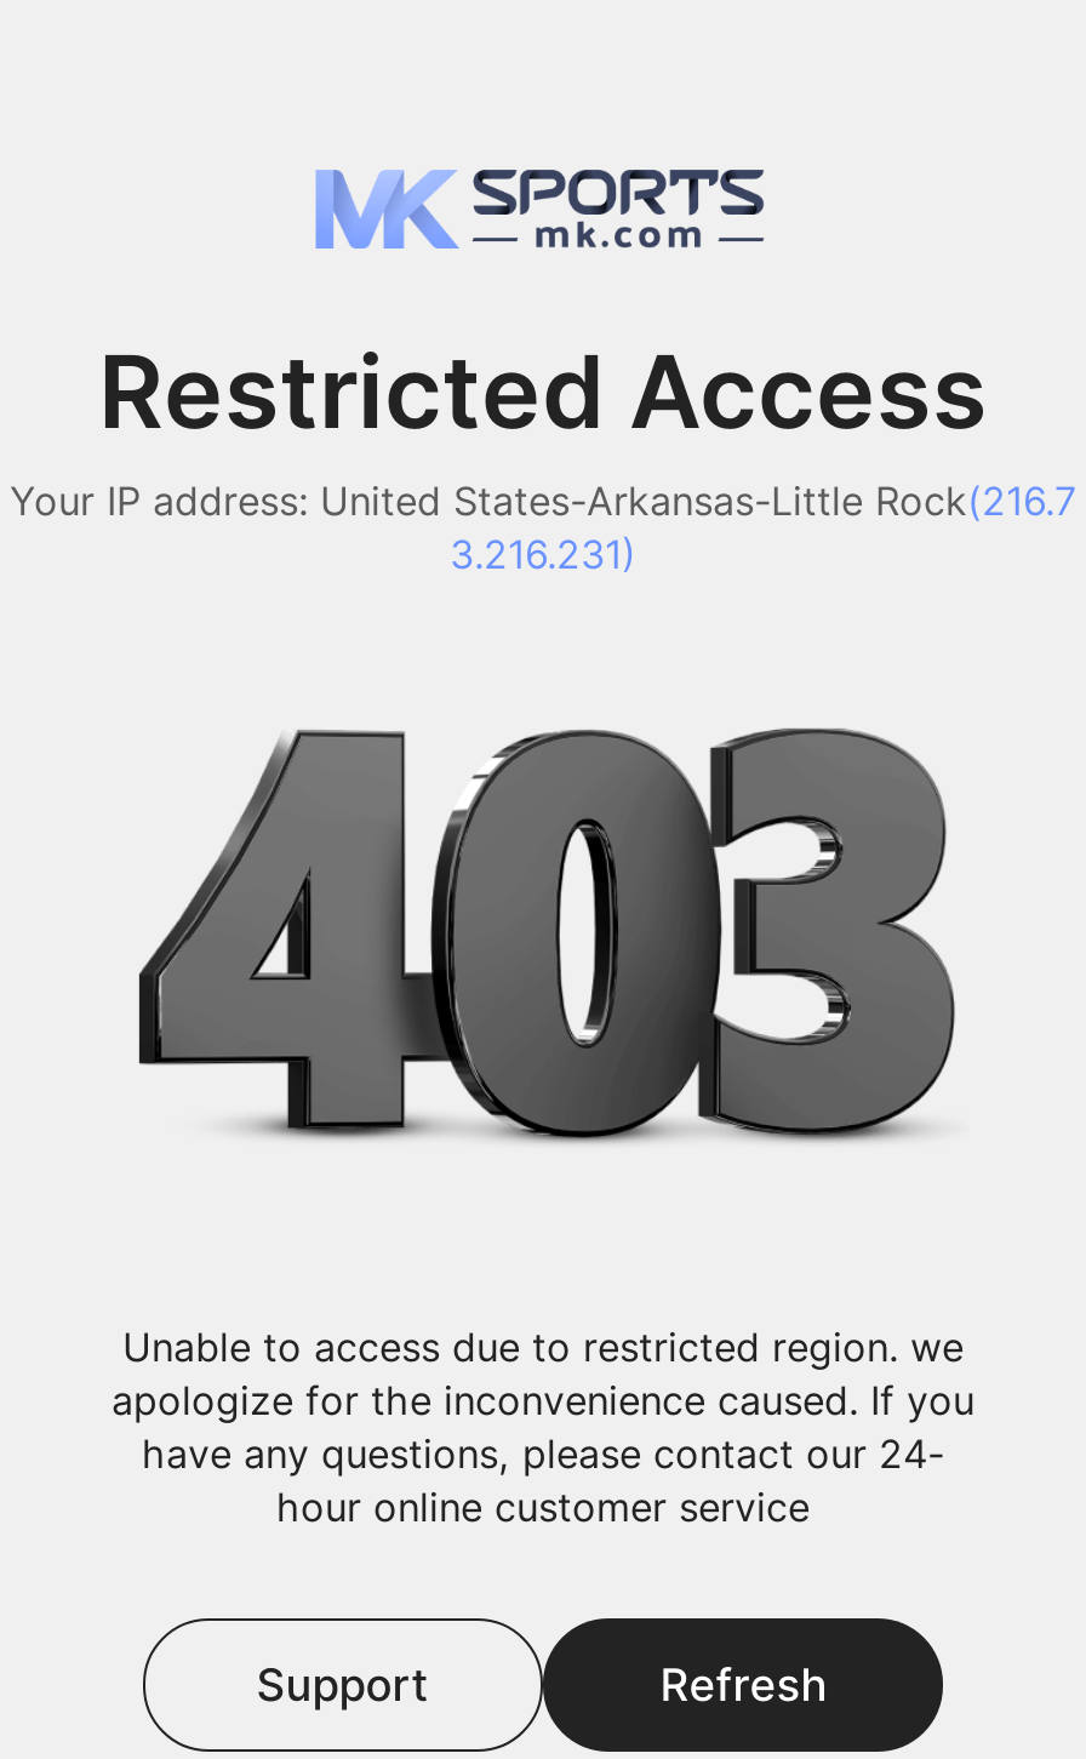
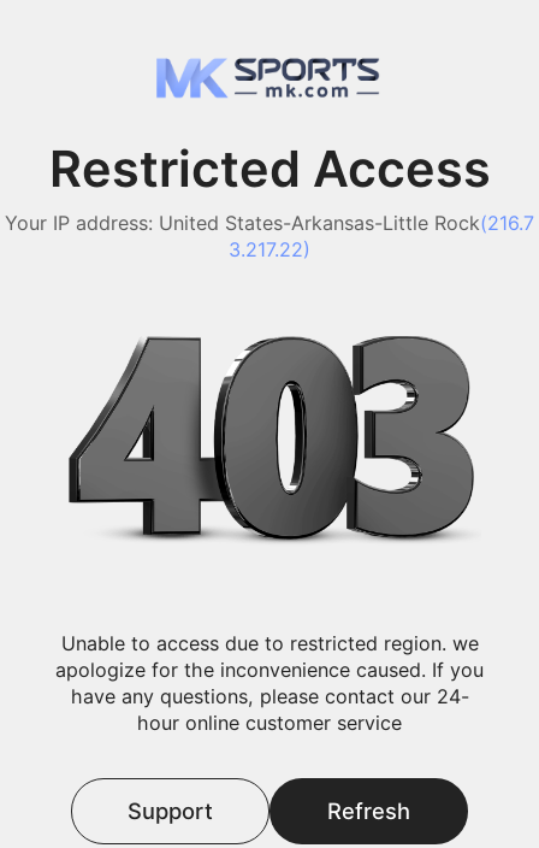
[450,530,636,579] 3.216.231) -> [229,238,310,262] 3.217.22)

